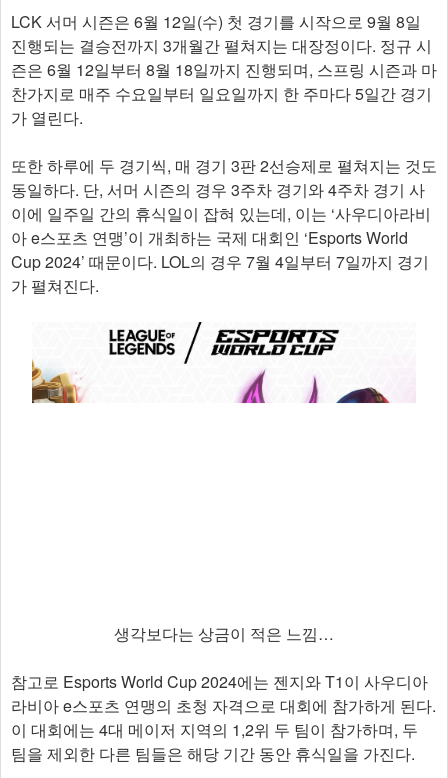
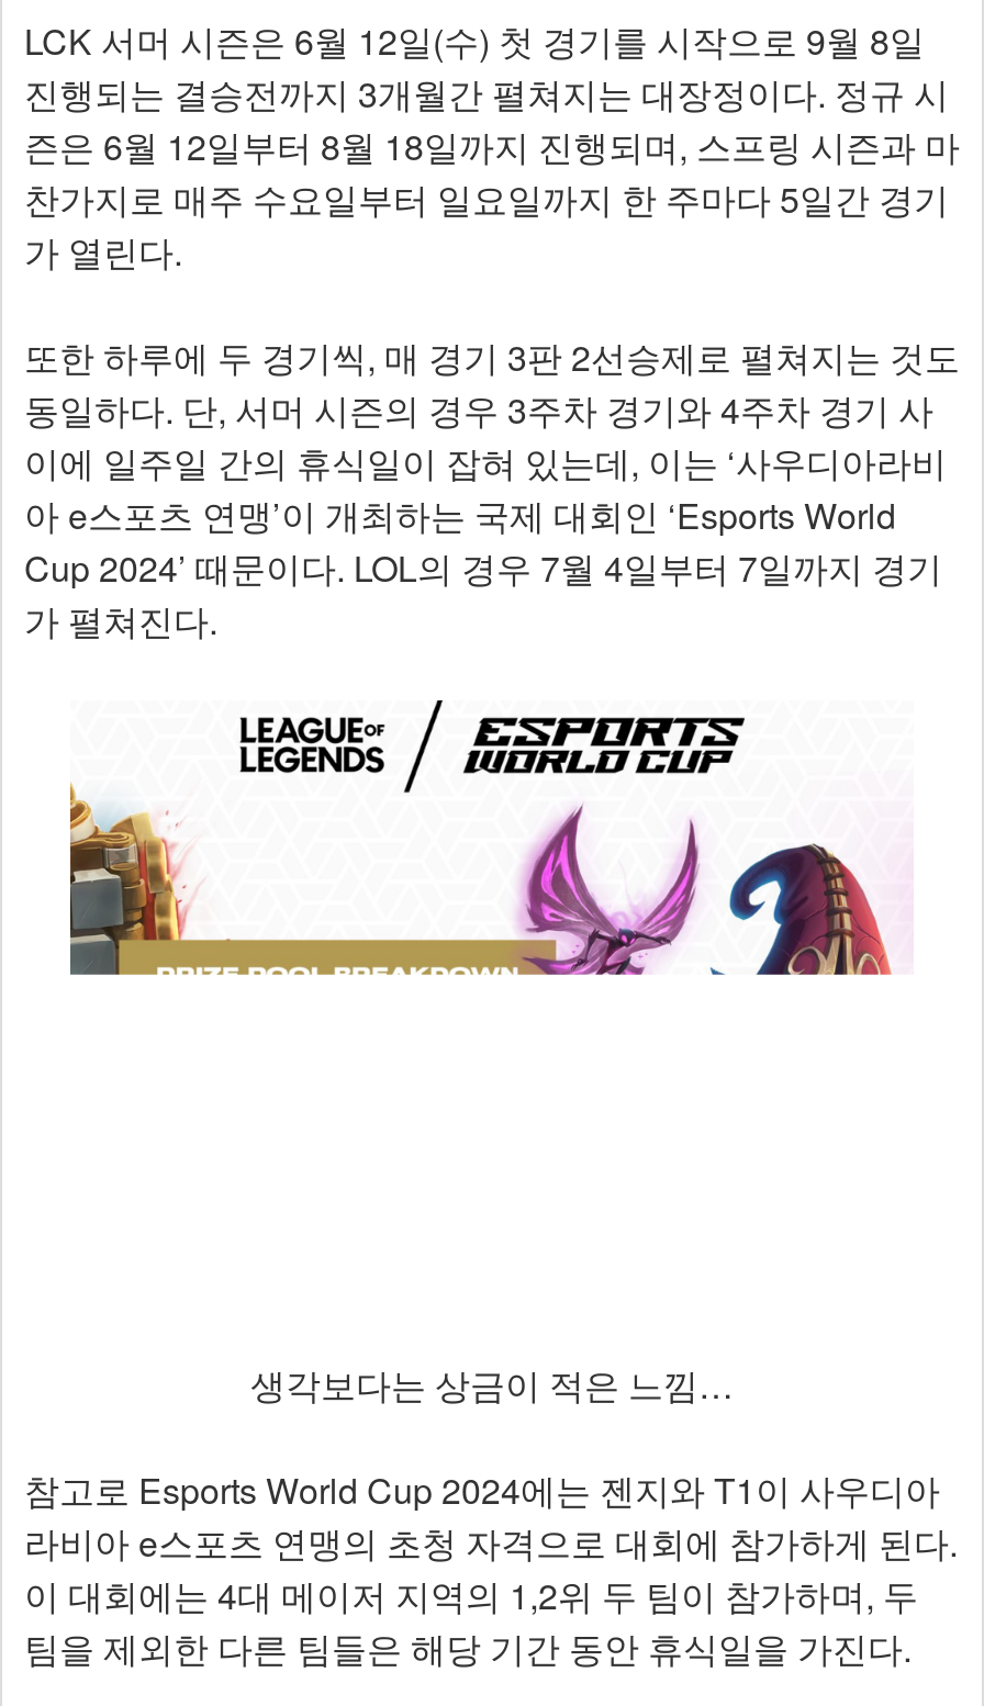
none -> [68,878,912,977] [image]

